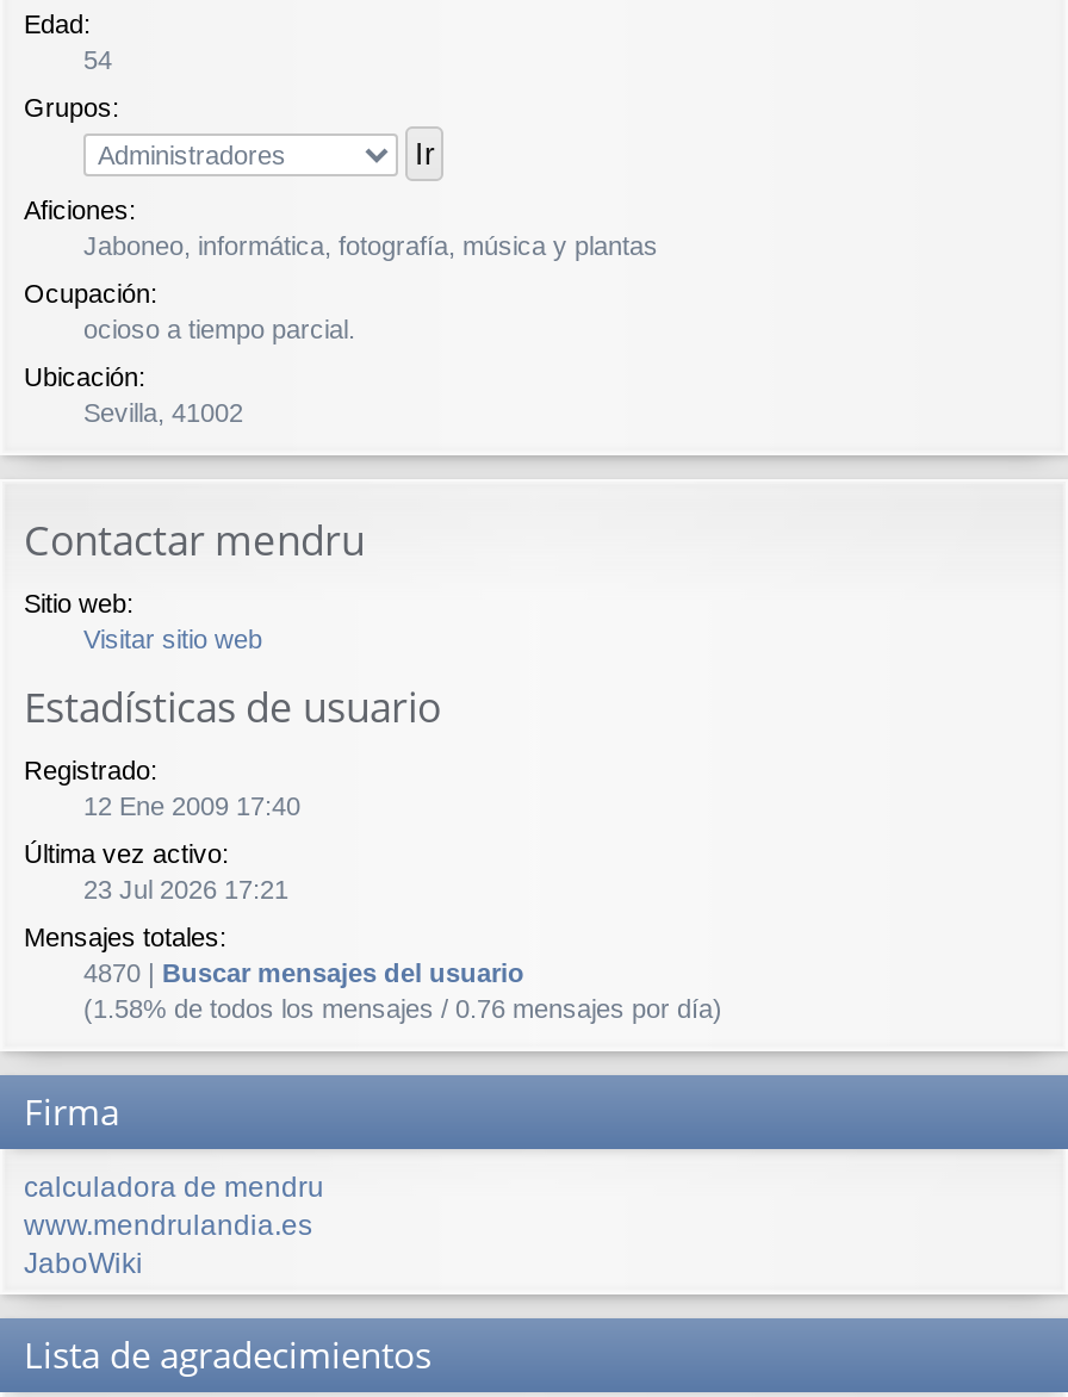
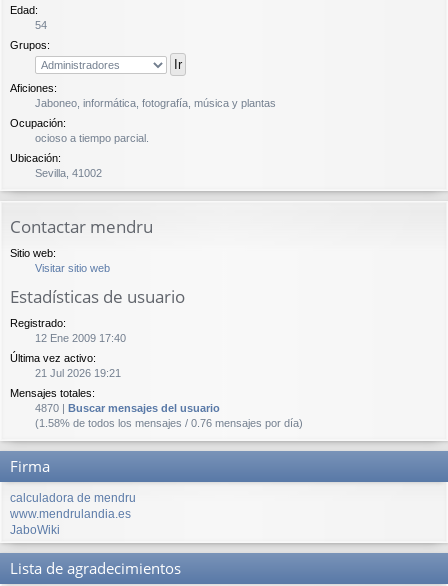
[83,876,288,904] 23 Jul 2026 17:21 -> [35,367,121,379] 21 Jul 2026 19:21

